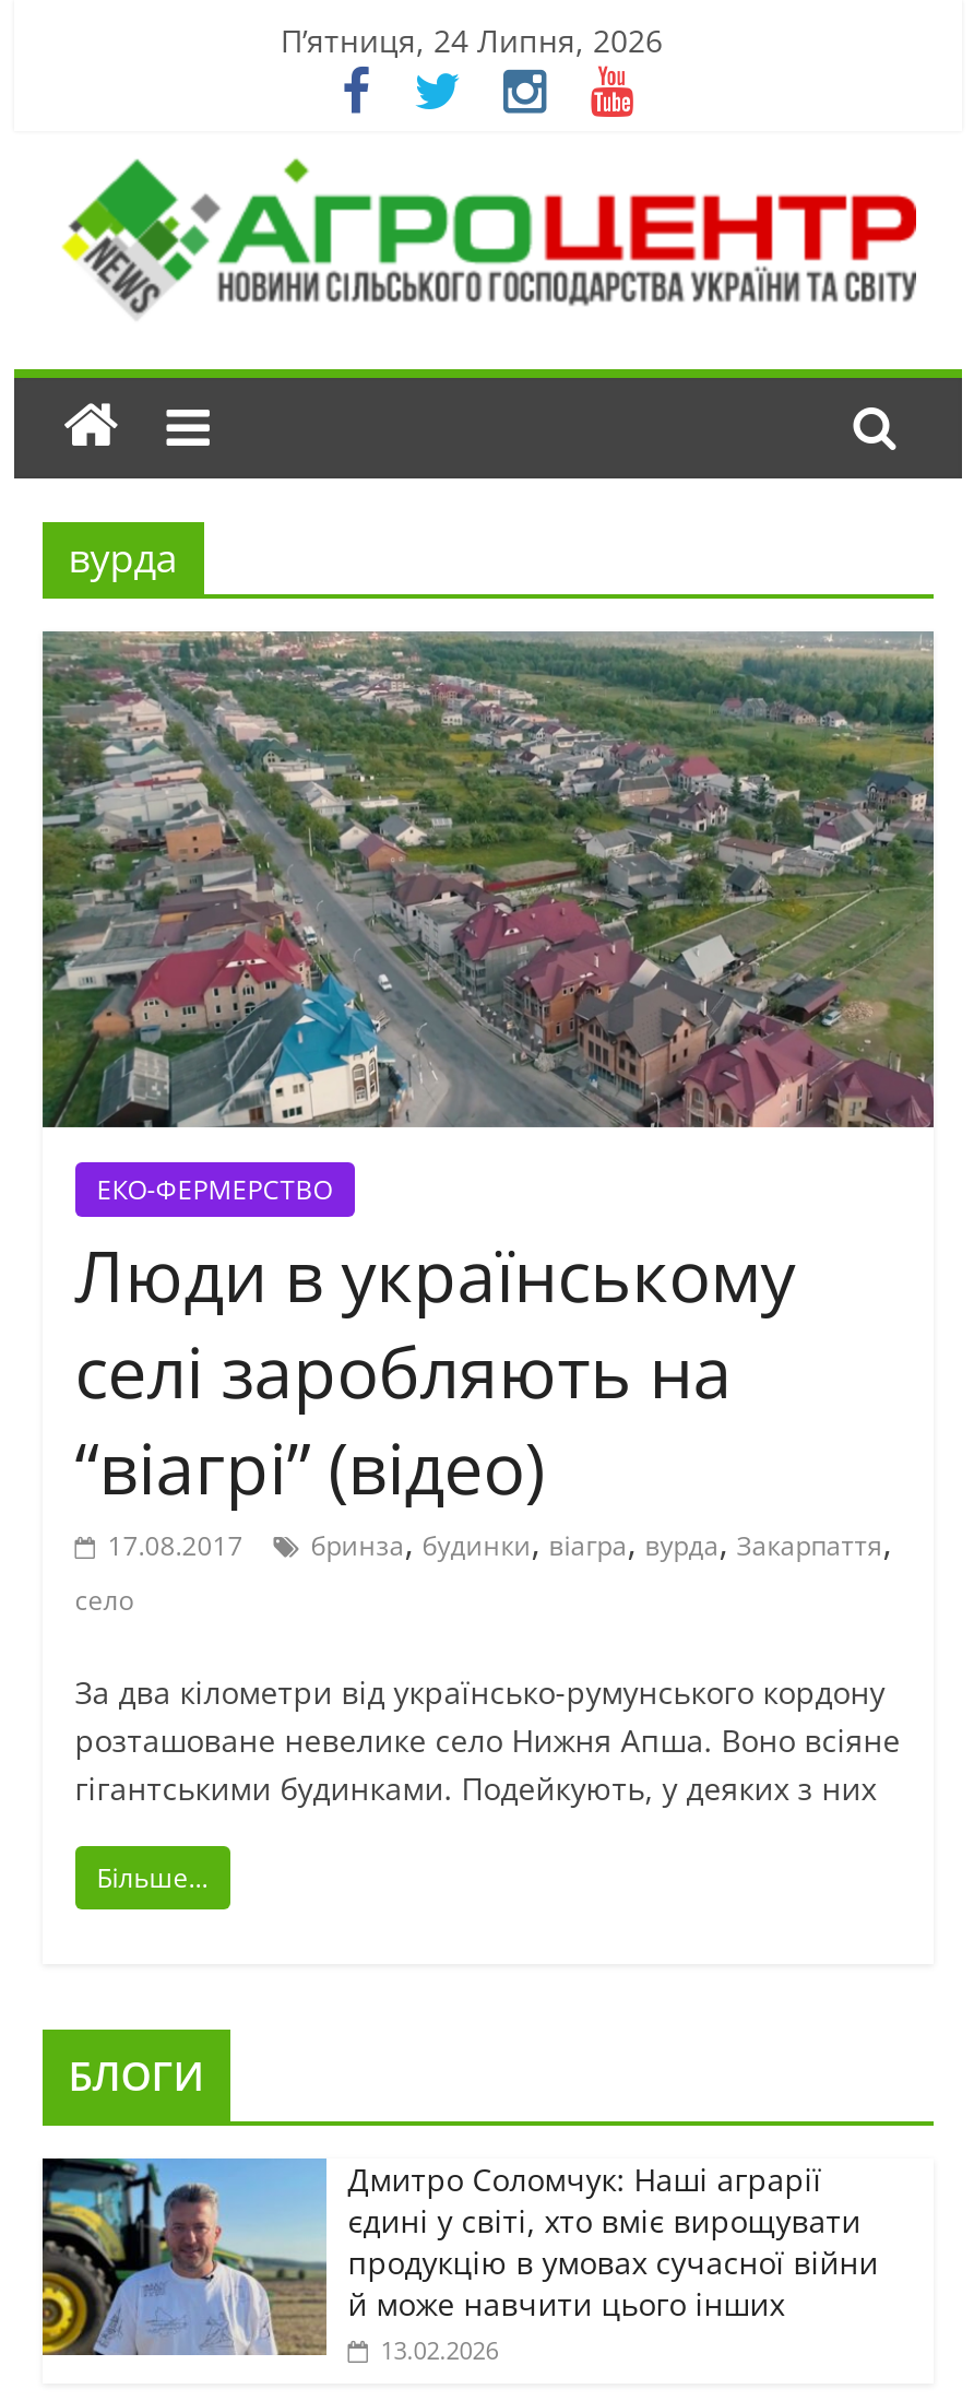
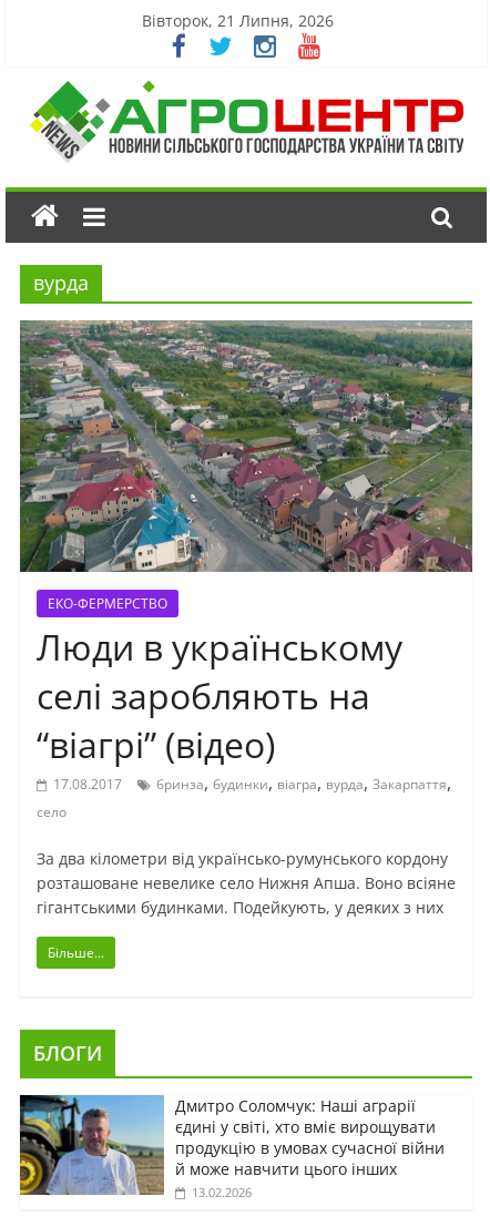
[281,20,663,61] П’ятниця, 24 Липня, 2026 -> [142,10,334,31] Вівторок, 21 Липня, 2026

